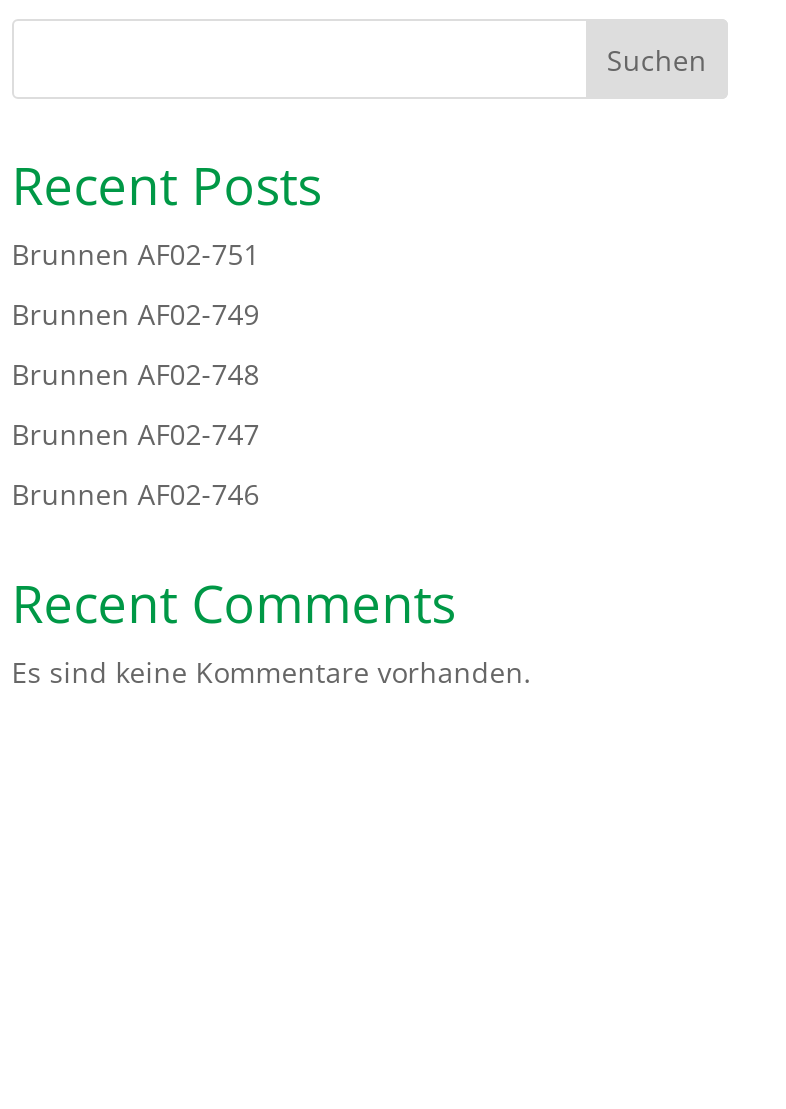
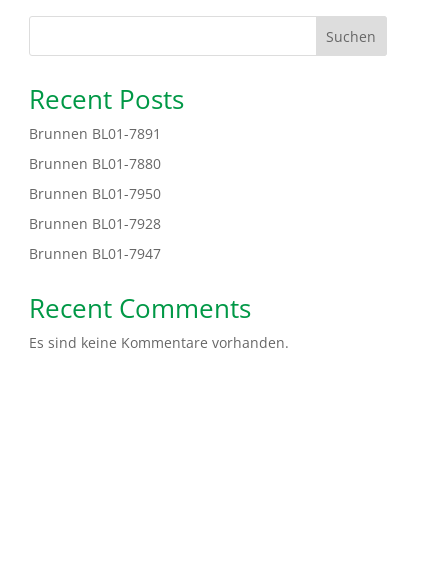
[12,235,260,273] Brunnen AF02-751 -> [29,124,161,143] Brunnen BL01-7891
[12,295,260,333] Brunnen AF02-749 -> [29,154,161,173] Brunnen BL01-7880
[12,355,260,393] Brunnen AF02-748 -> [29,184,161,203] Brunnen BL01-7950
[12,415,260,453] Brunnen AF02-747 -> [29,214,161,233] Brunnen BL01-7928
[12,475,260,513] Brunnen AF02-746 -> [29,244,161,263] Brunnen BL01-7947

